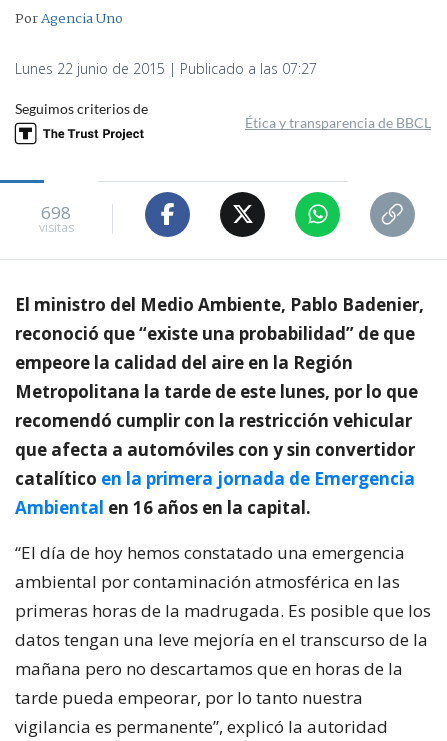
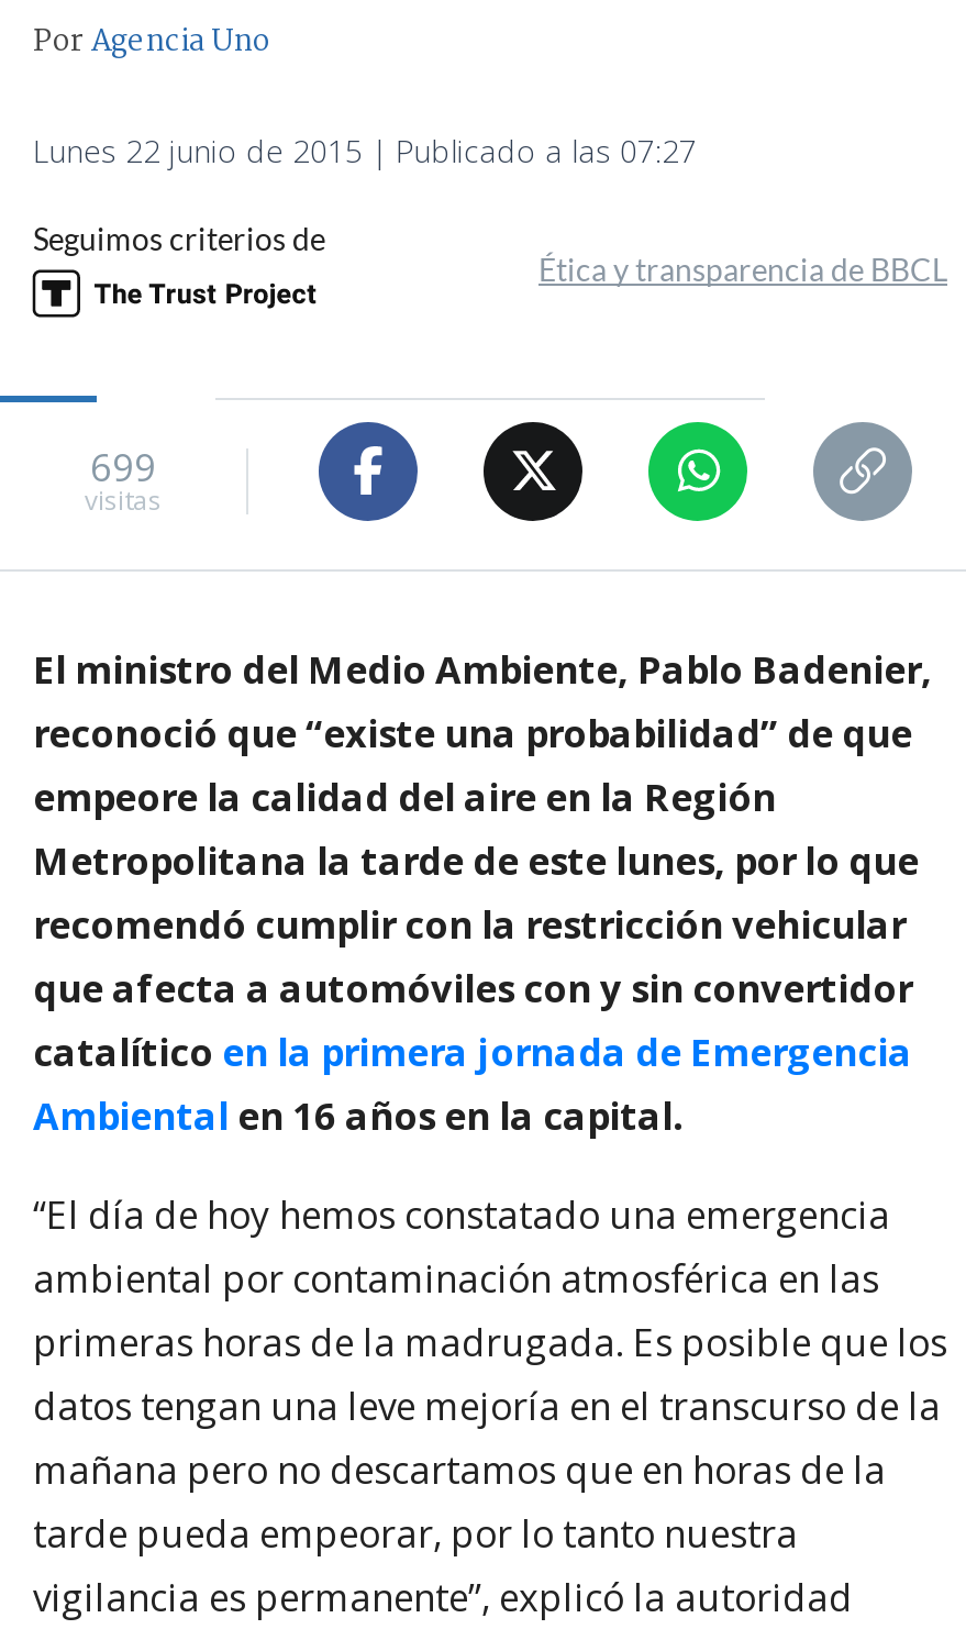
[41,201,71,224] 698 -> [90,443,156,493] 699

